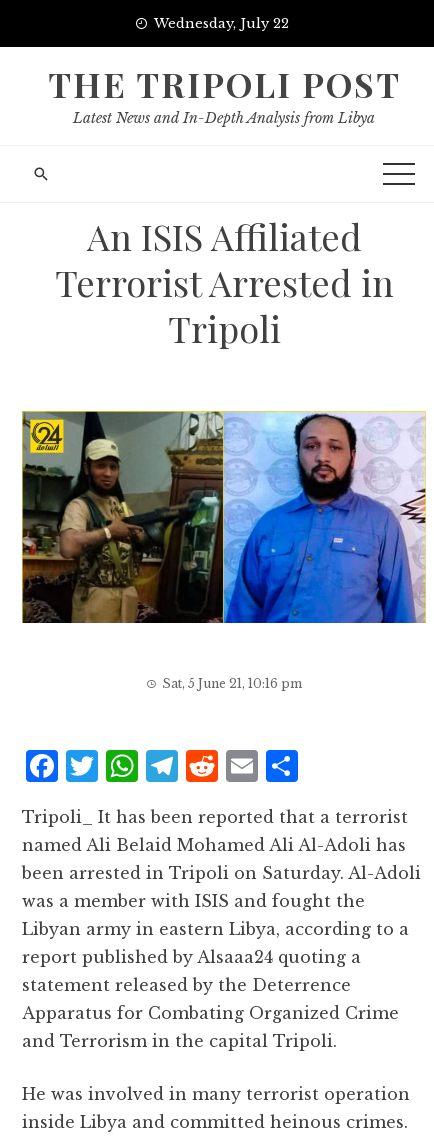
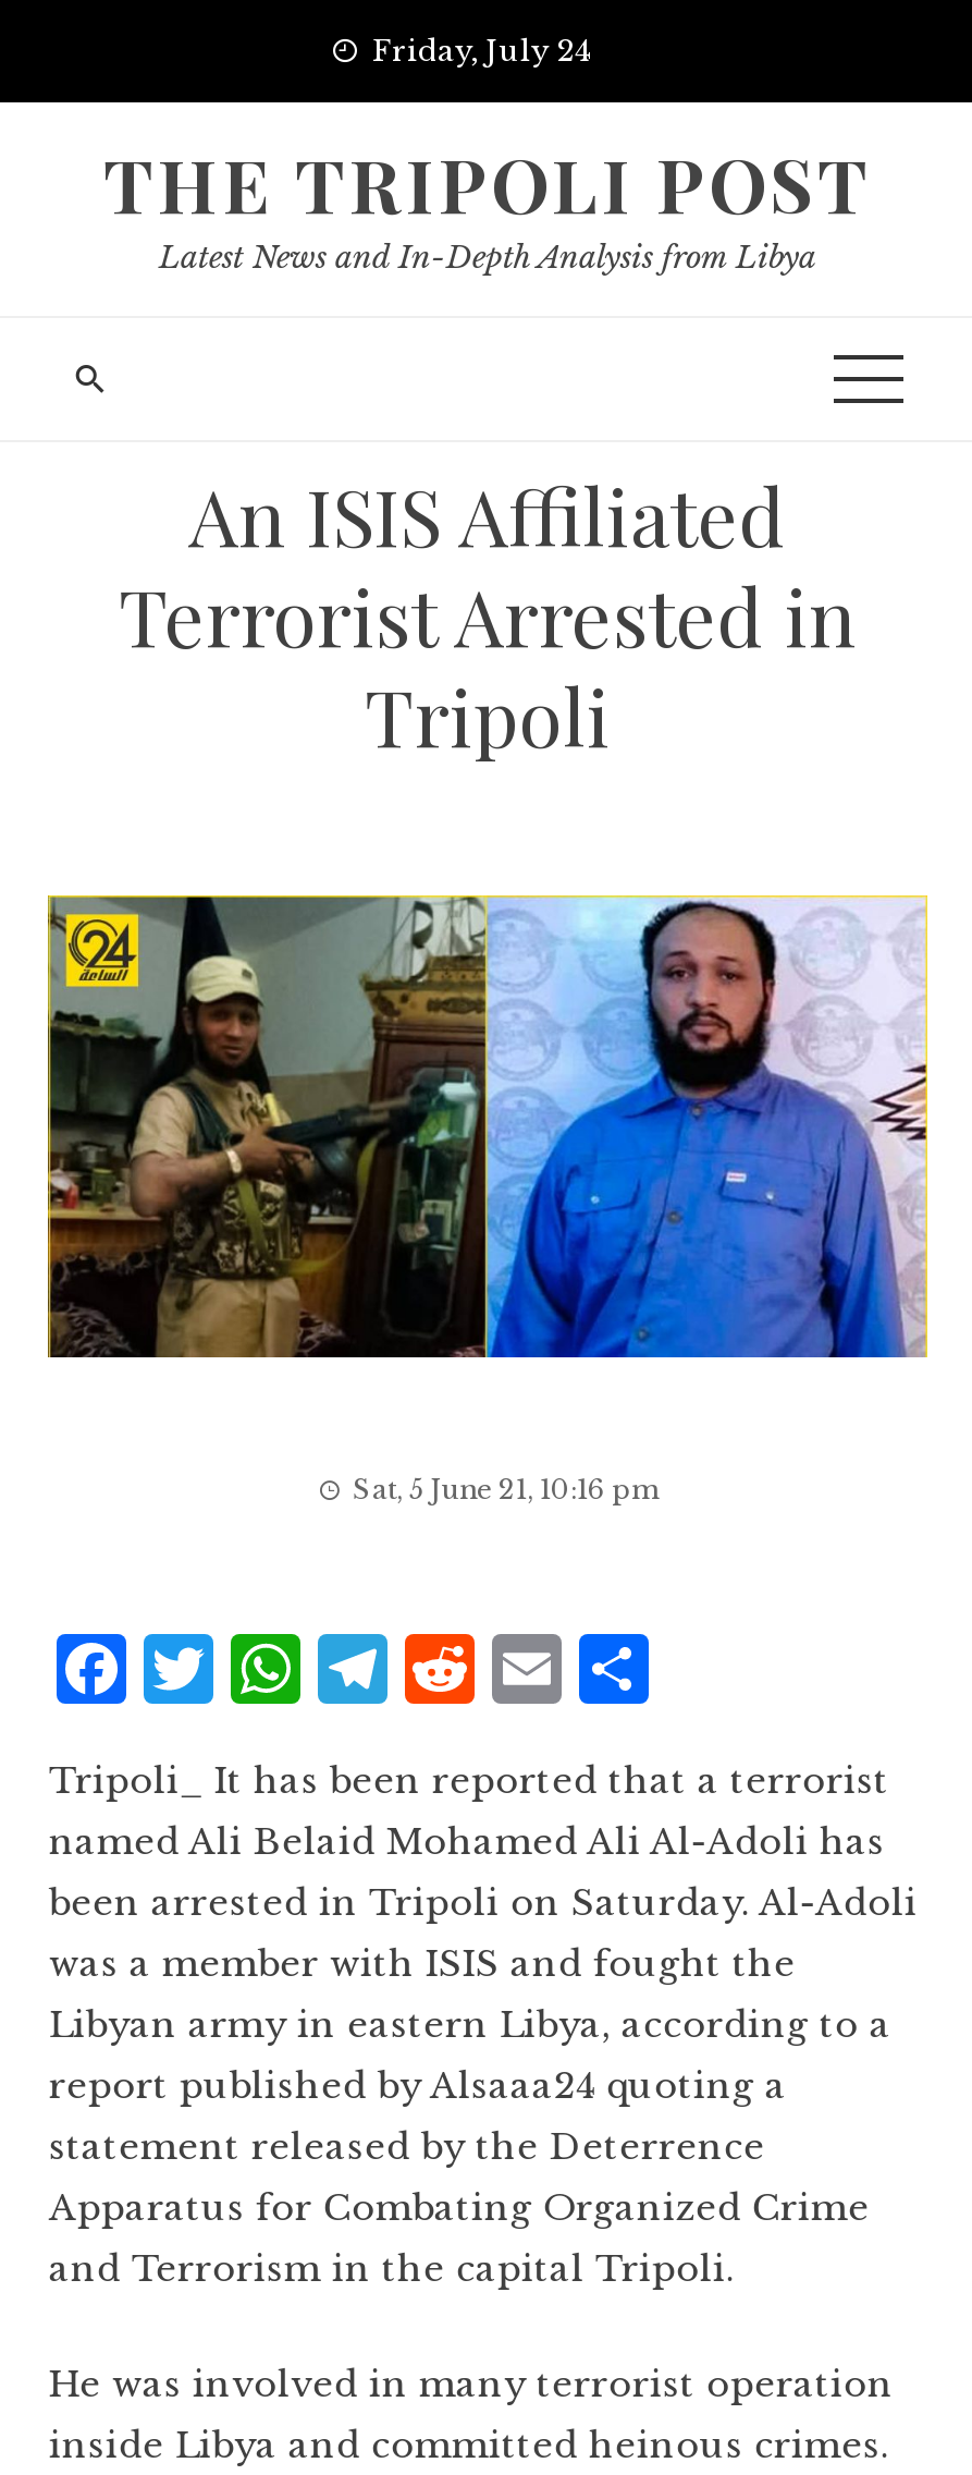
[153,15,288,32] Wednesday, July 22 -> [372,33,590,70] Friday, July 24

